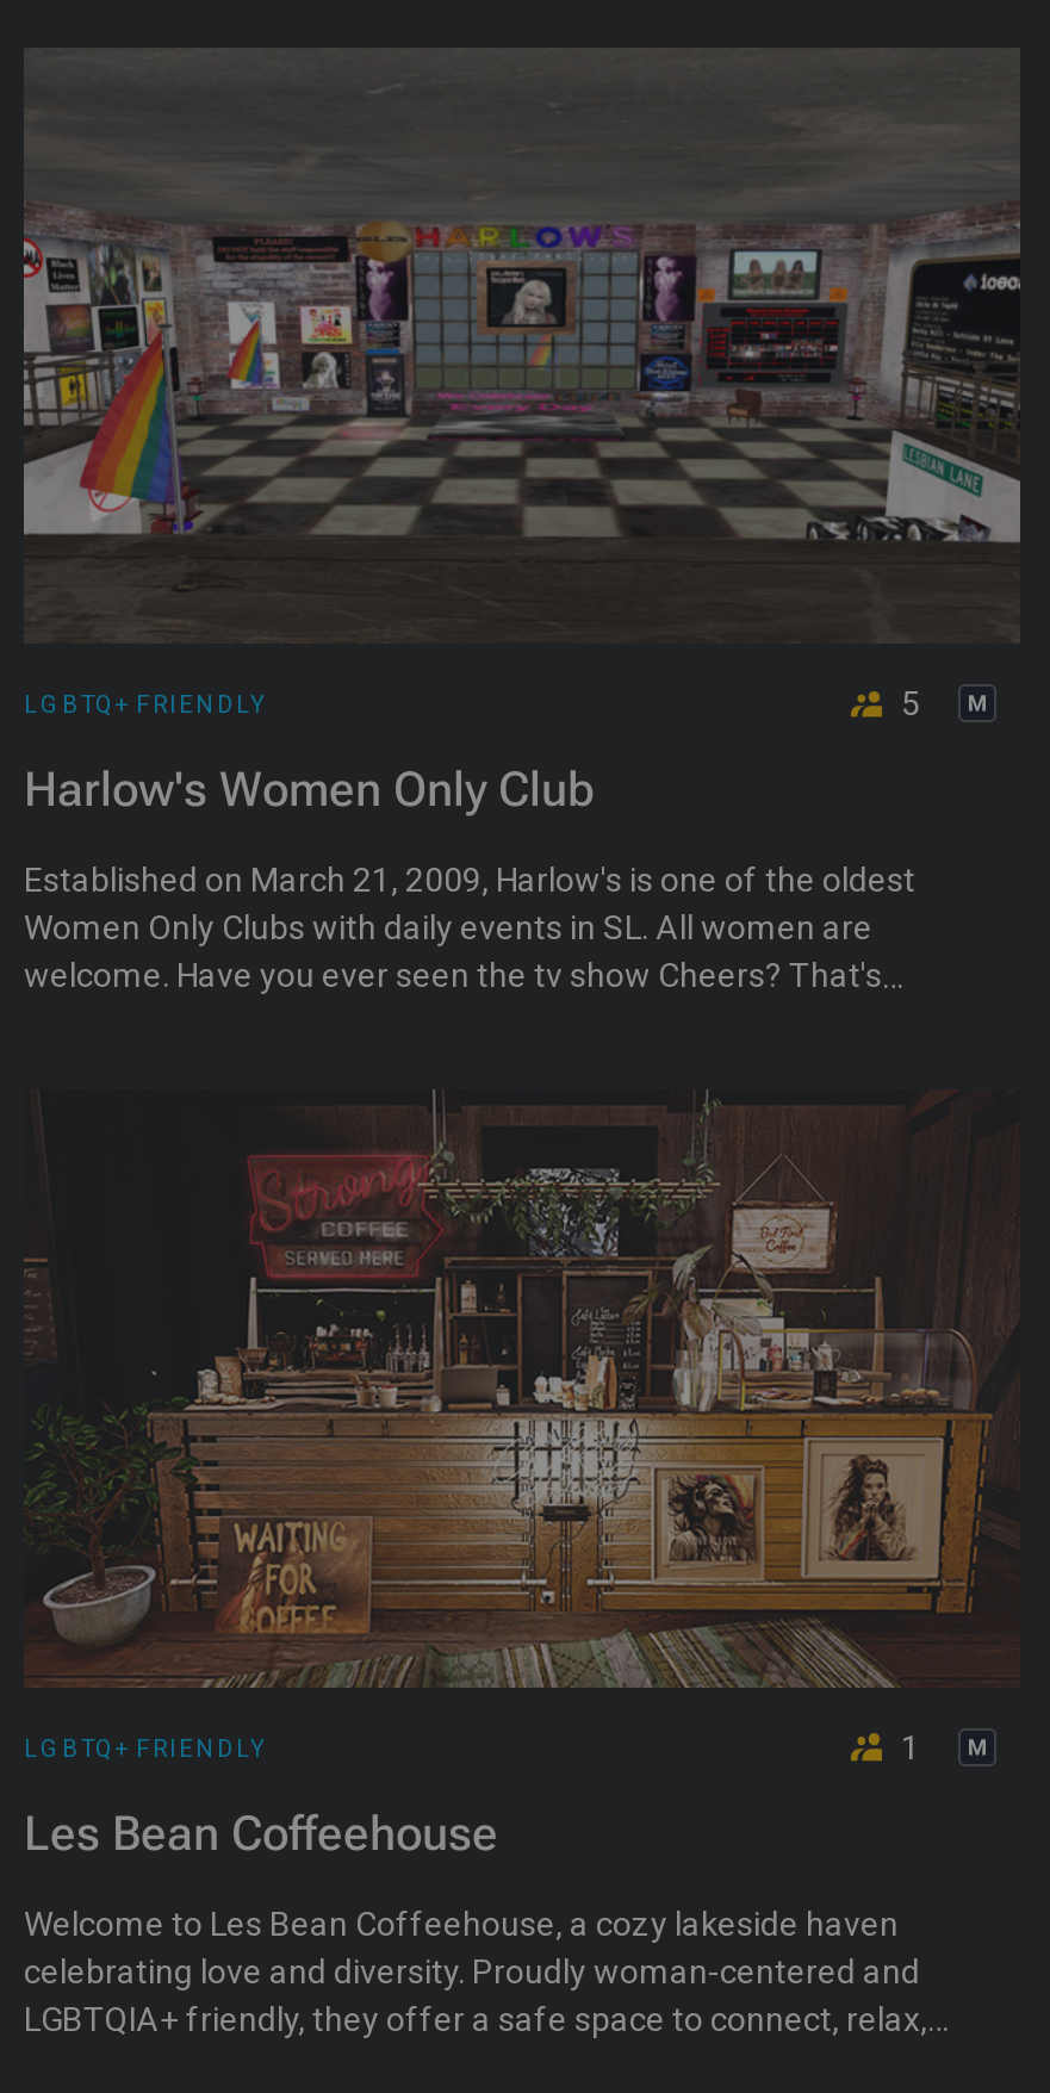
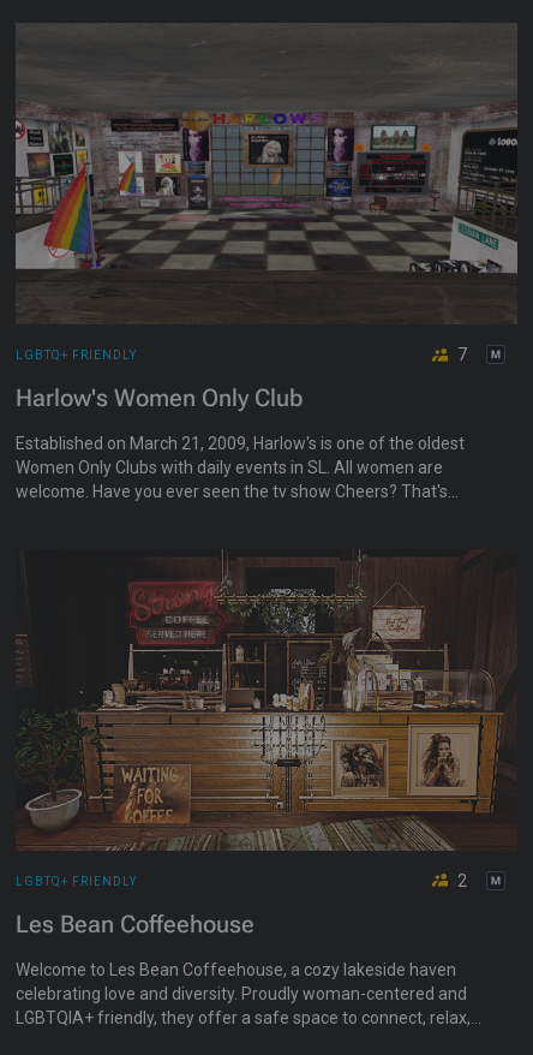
[901,684,920,723] 5 -> [457,345,467,364] 7
[901,1728,920,1766] 1 -> [457,871,467,890] 2

